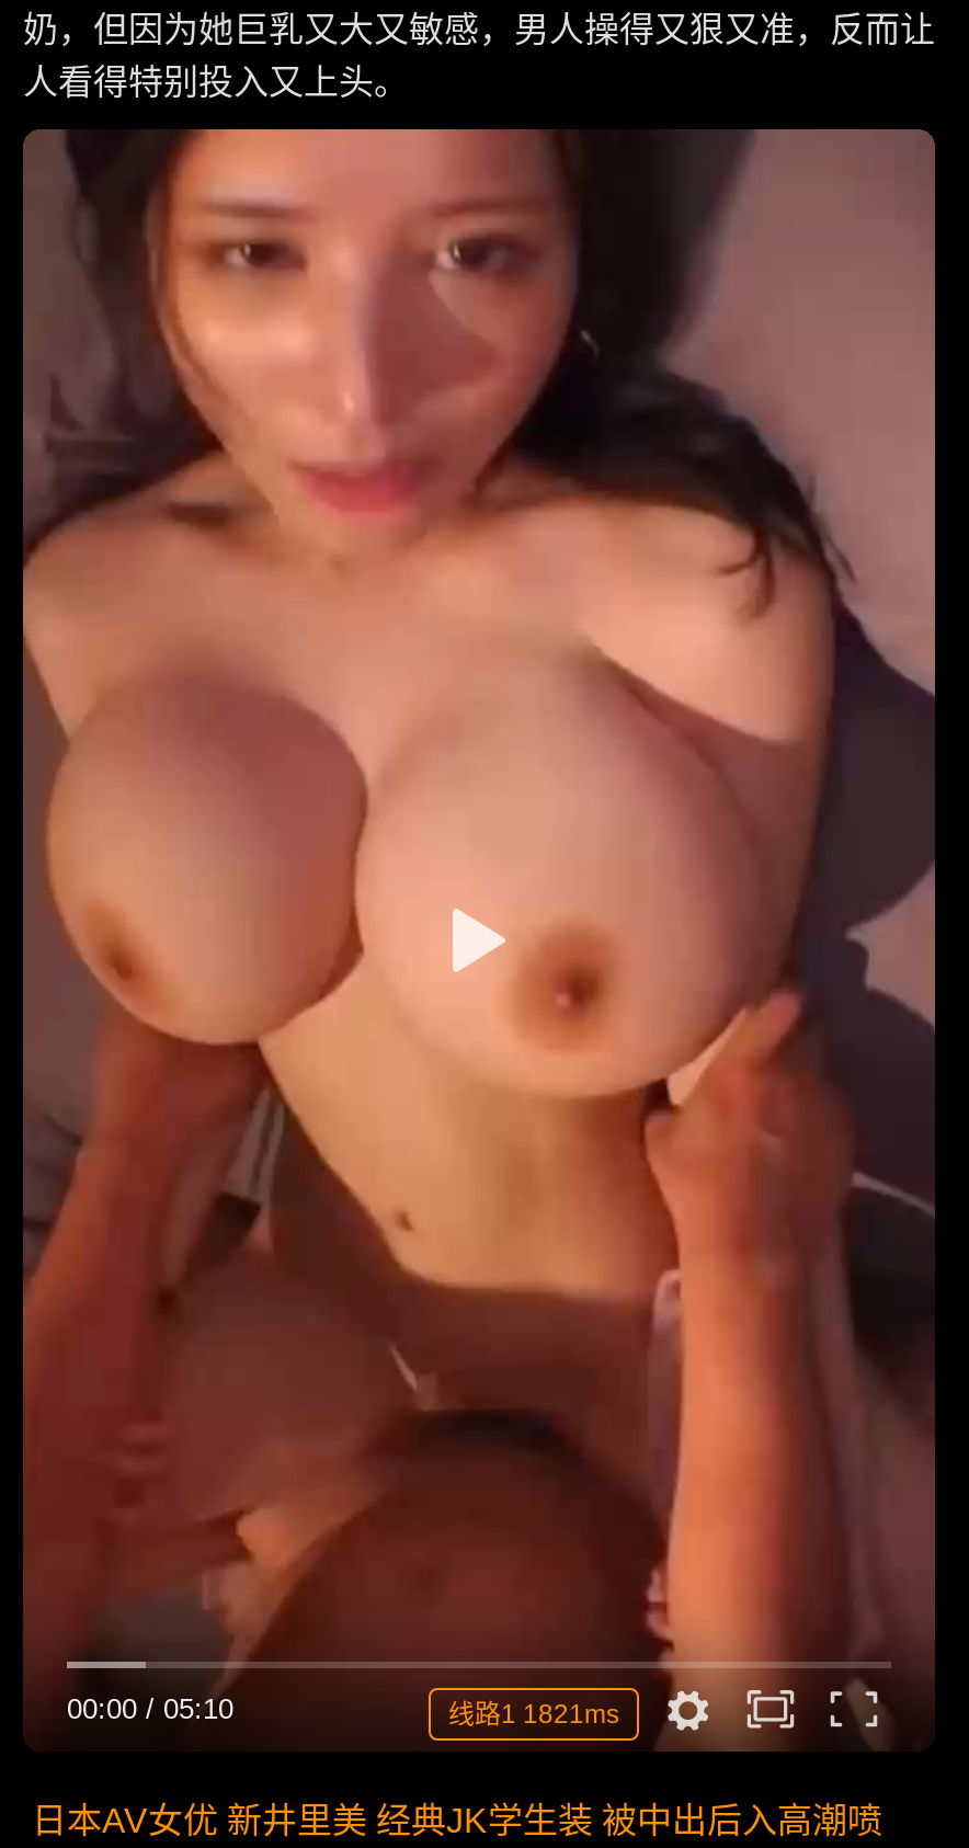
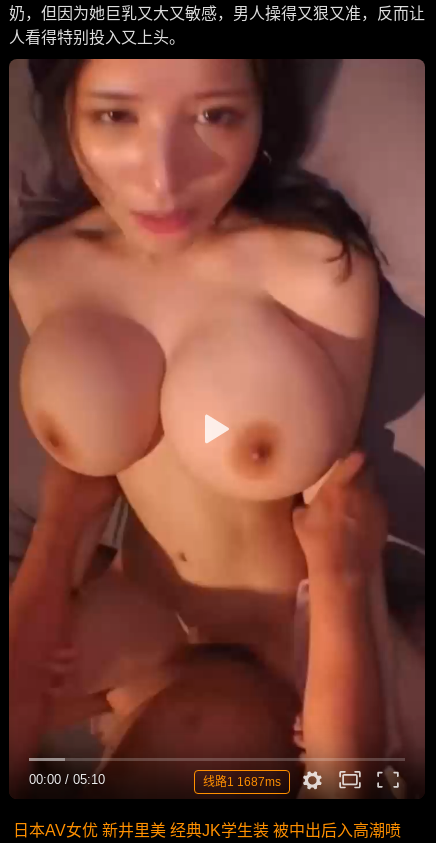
[448,1698,619,1729] 线路1 1821ms -> [203,775,281,789] 线路1 1687ms

